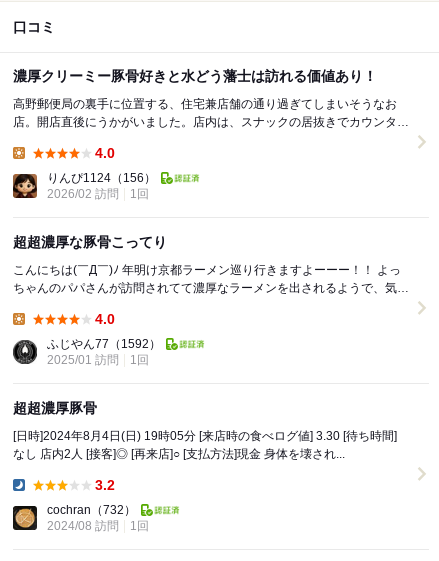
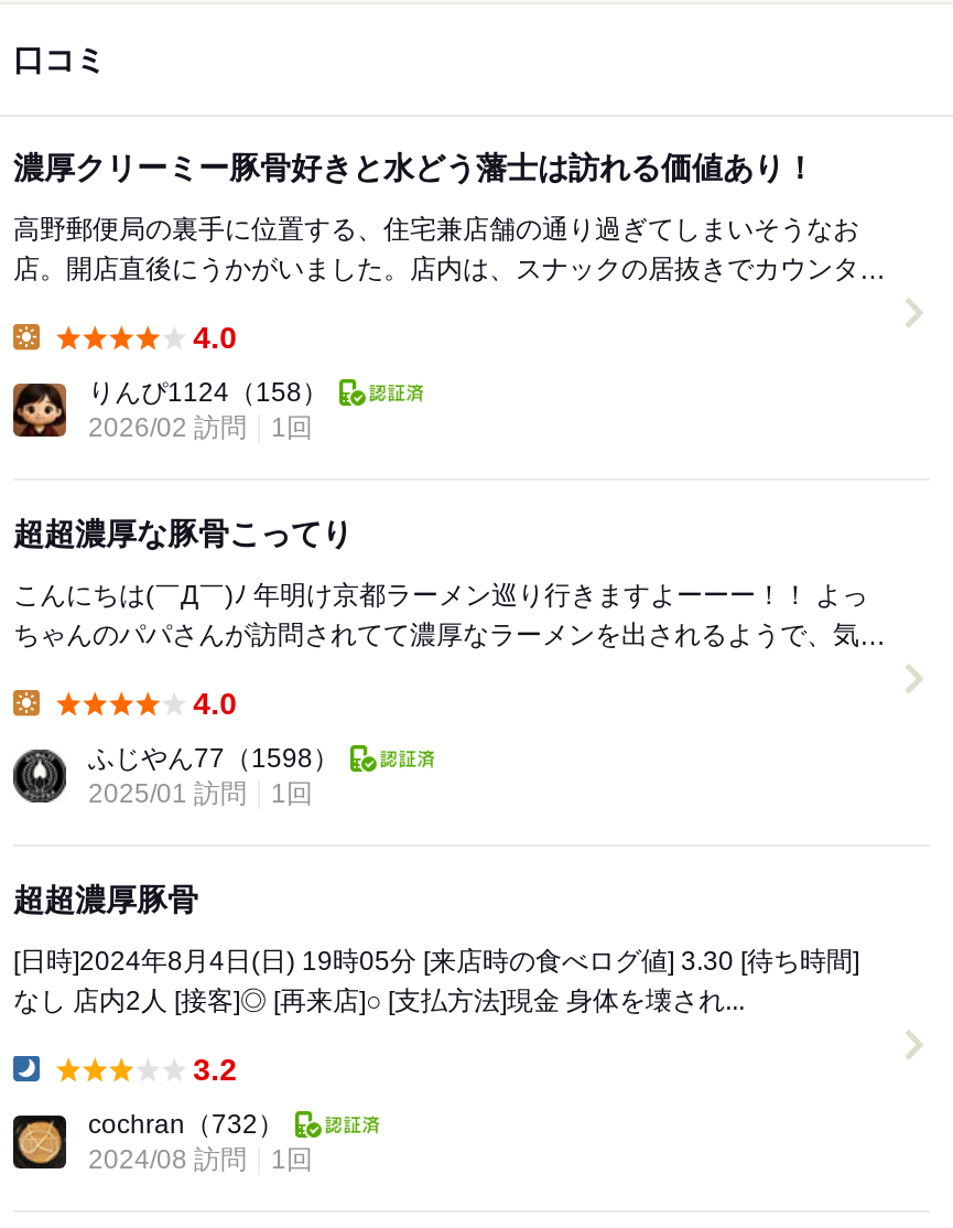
[47,171,156,185] りんぴ1124（156） -> [88,378,328,409] りんぴ1124（158）
[47,337,161,351] ふじやん77（1592） -> [88,744,339,774] ふじやん77（1598）

